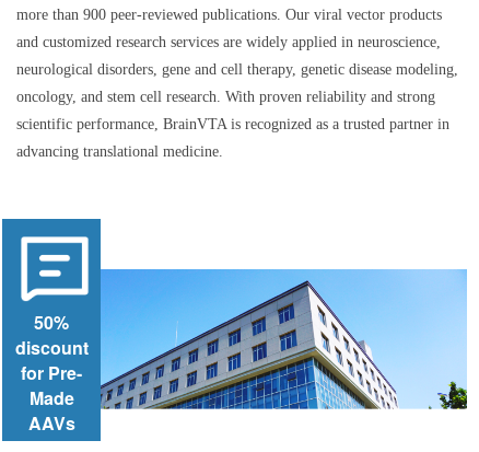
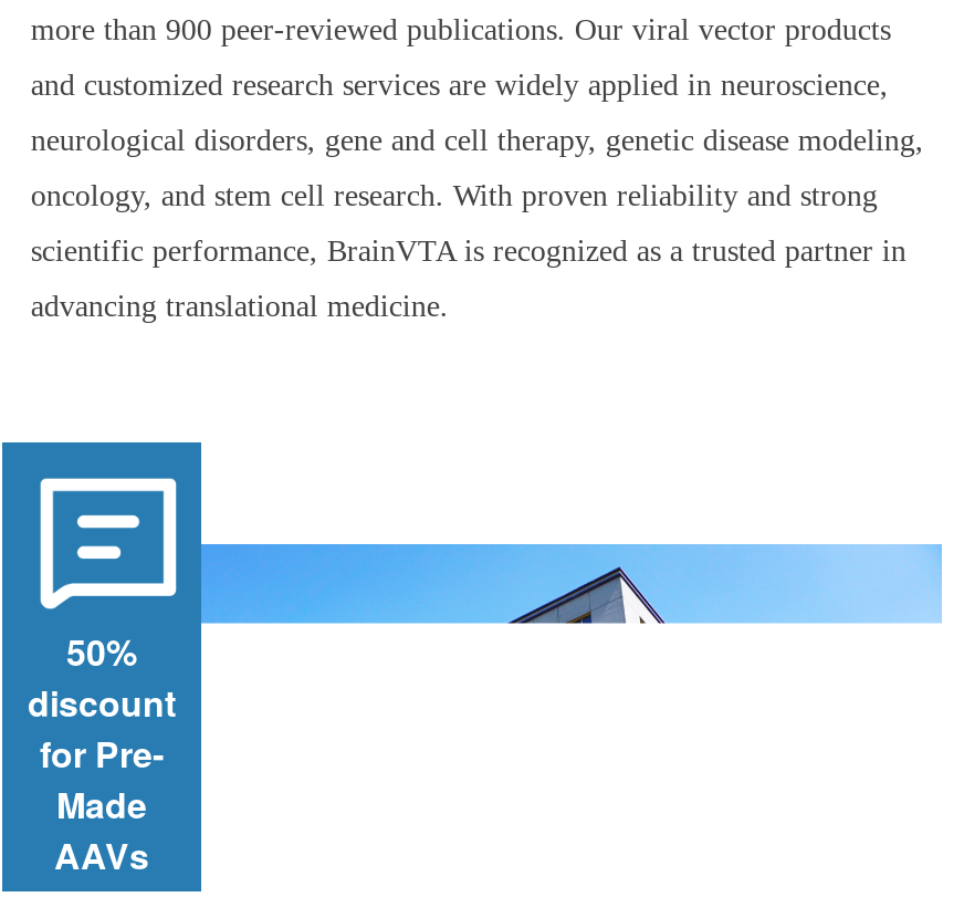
[100,308,468,410] [image] -> none

